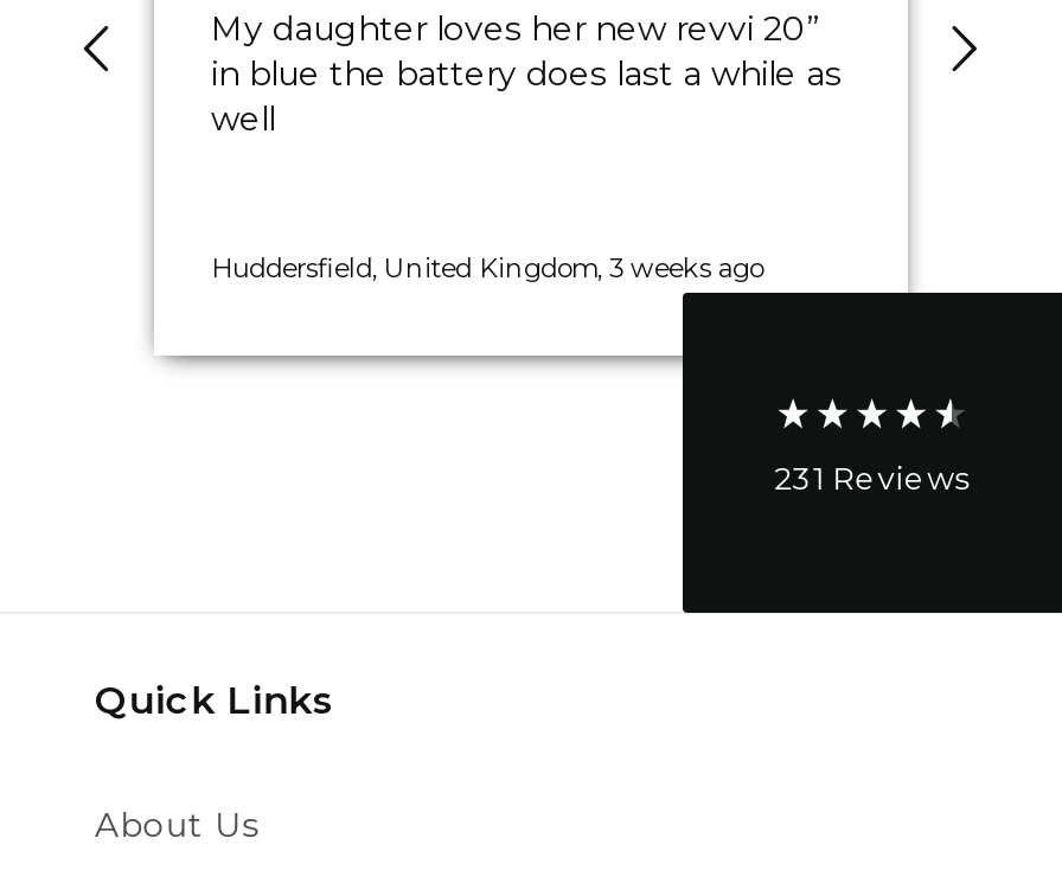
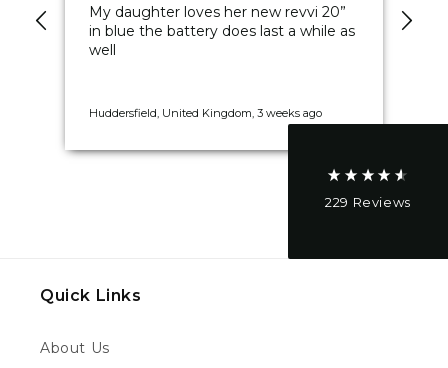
[774,458,970,495] 231 Reviews -> [325,193,411,209] 229 Reviews

